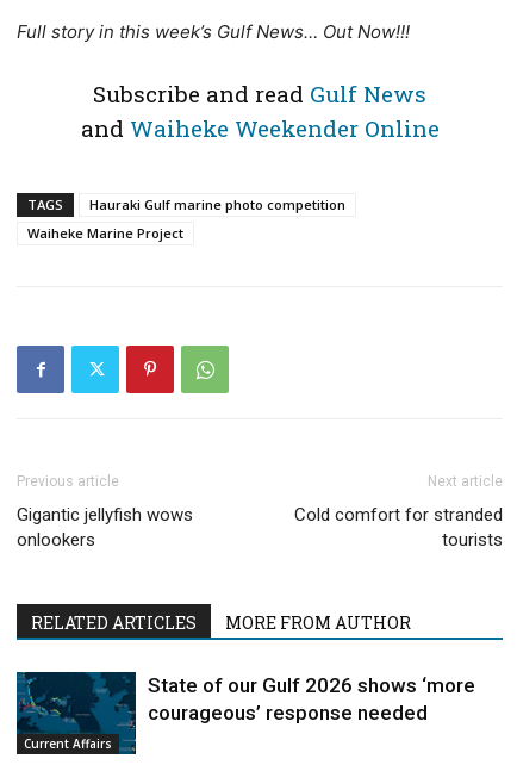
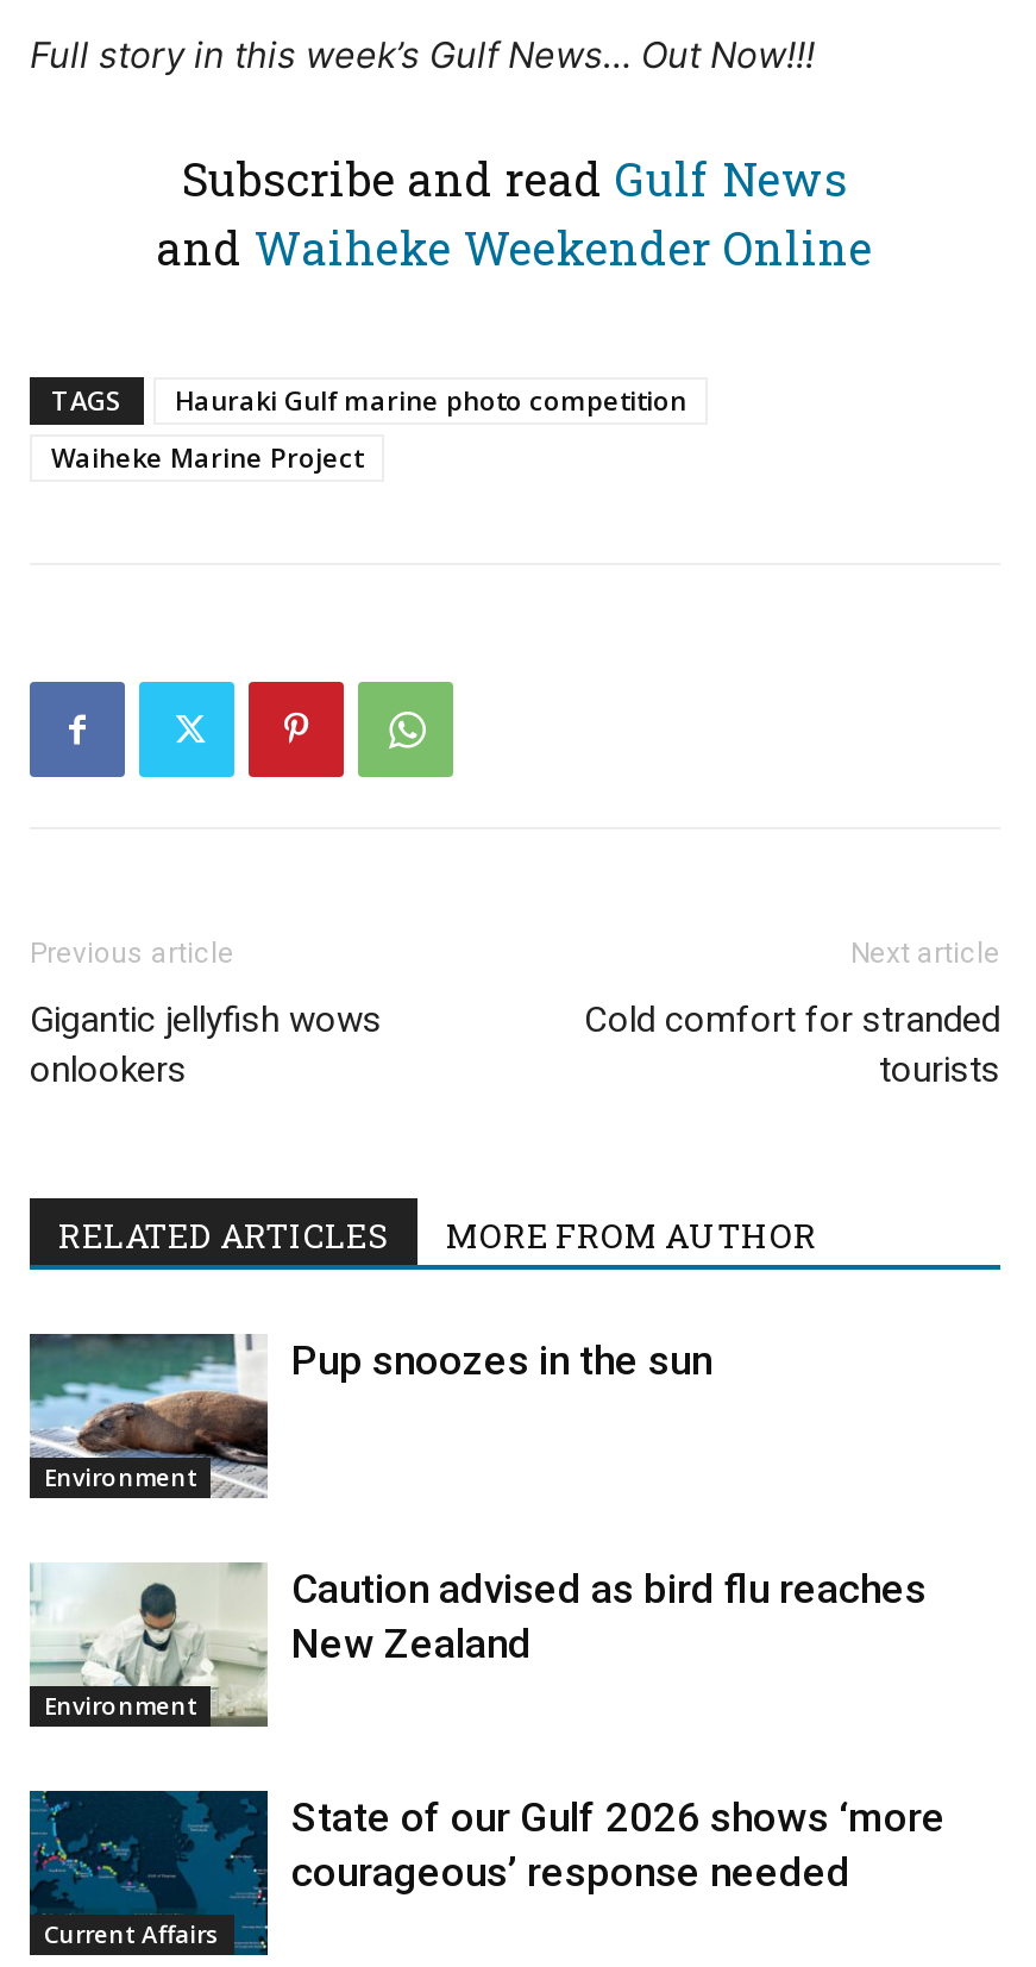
none -> [27,1334,270,1496] [image] | Environment
none -> [30,1560,270,1729] [image] | Environment
none -> [291,1336,712,1384] Pup snoozes in the sun
none -> [291,1565,927,1667] Caution advised as bird flu reaches | New Zealand

